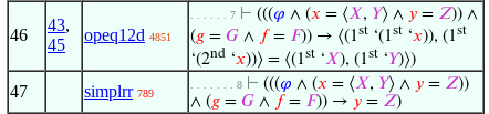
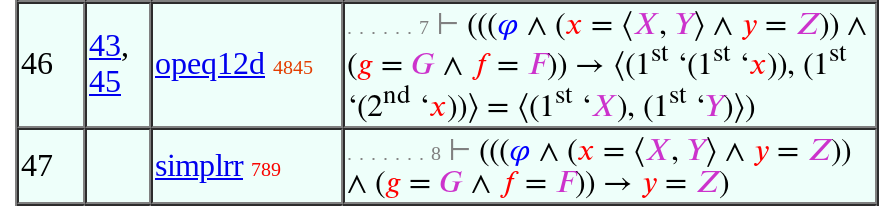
[84,25,171,44] opeq12d 4851 -> [155,46,313,80] opeq12d 4845

